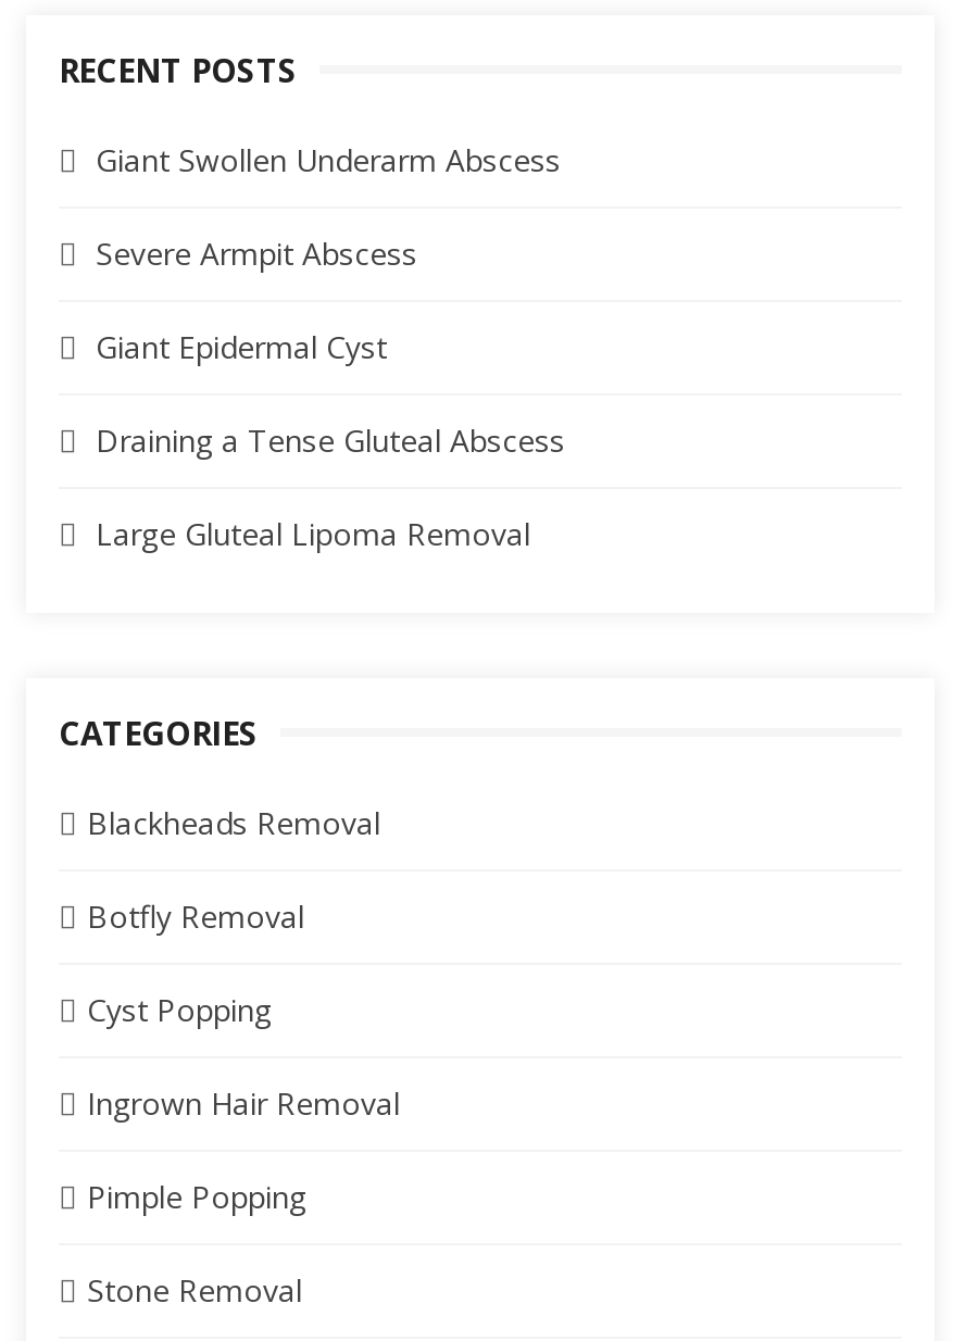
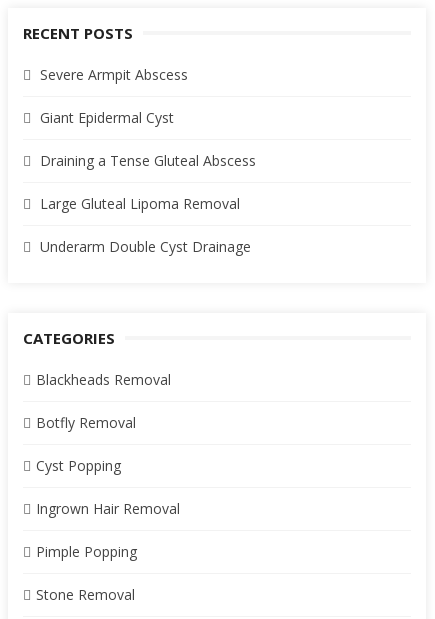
[96,139,561,181] Giant Swollen Underarm Abscess -> none
moved [96,233,565,554] -> [40,65,256,213]: Severe Armpit Abscess | Giant Epidermal Cyst | Draining a Tense Gluteal Abscess | Large Gluteal Lipoma Removal
none -> [40,237,251,256] Underarm Double Cyst Drainage

